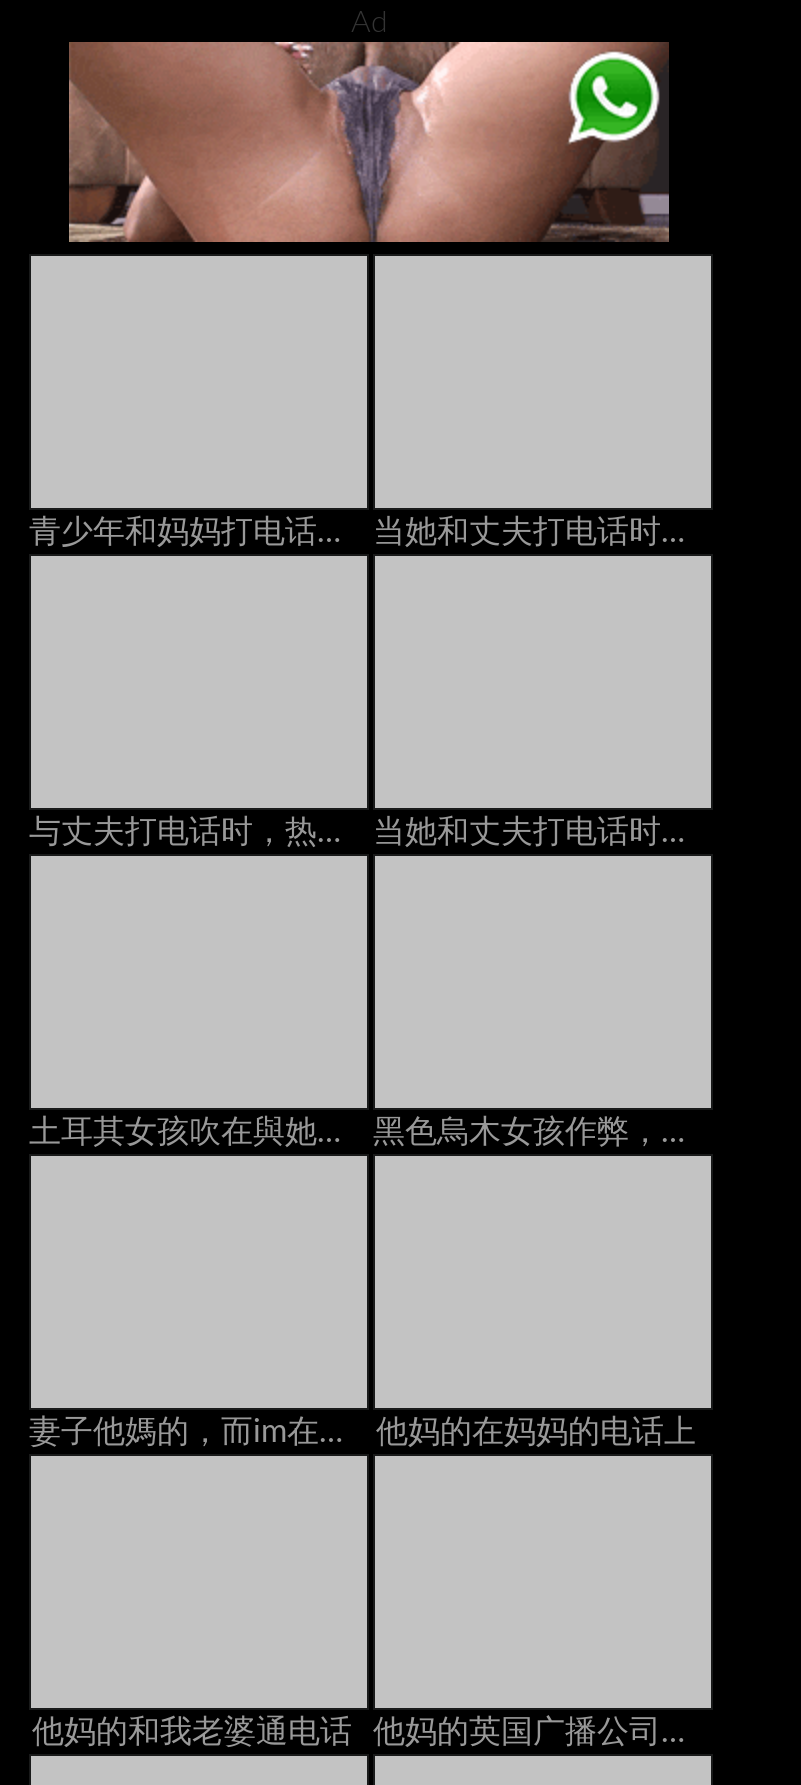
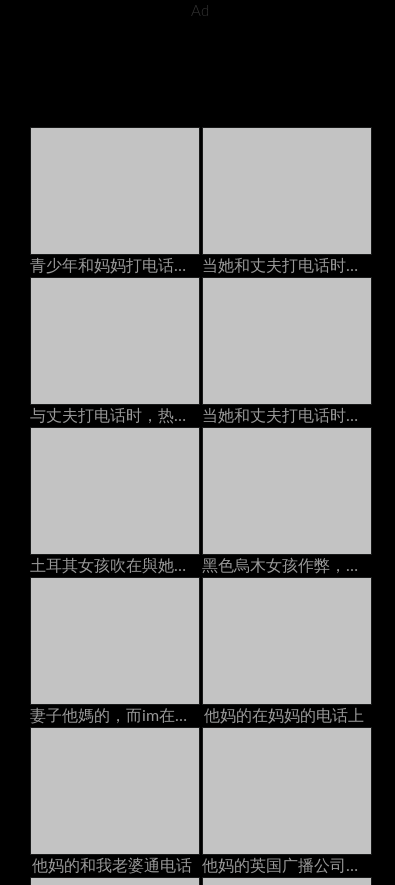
[67,40,671,244] [image] -> none

